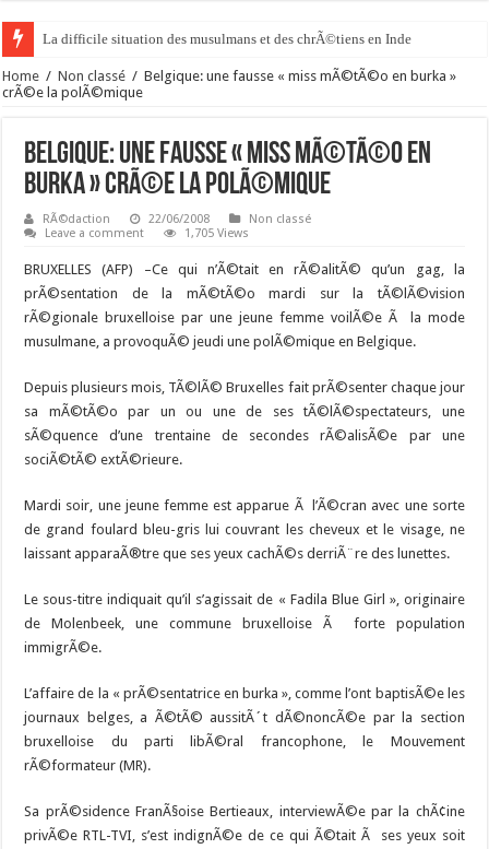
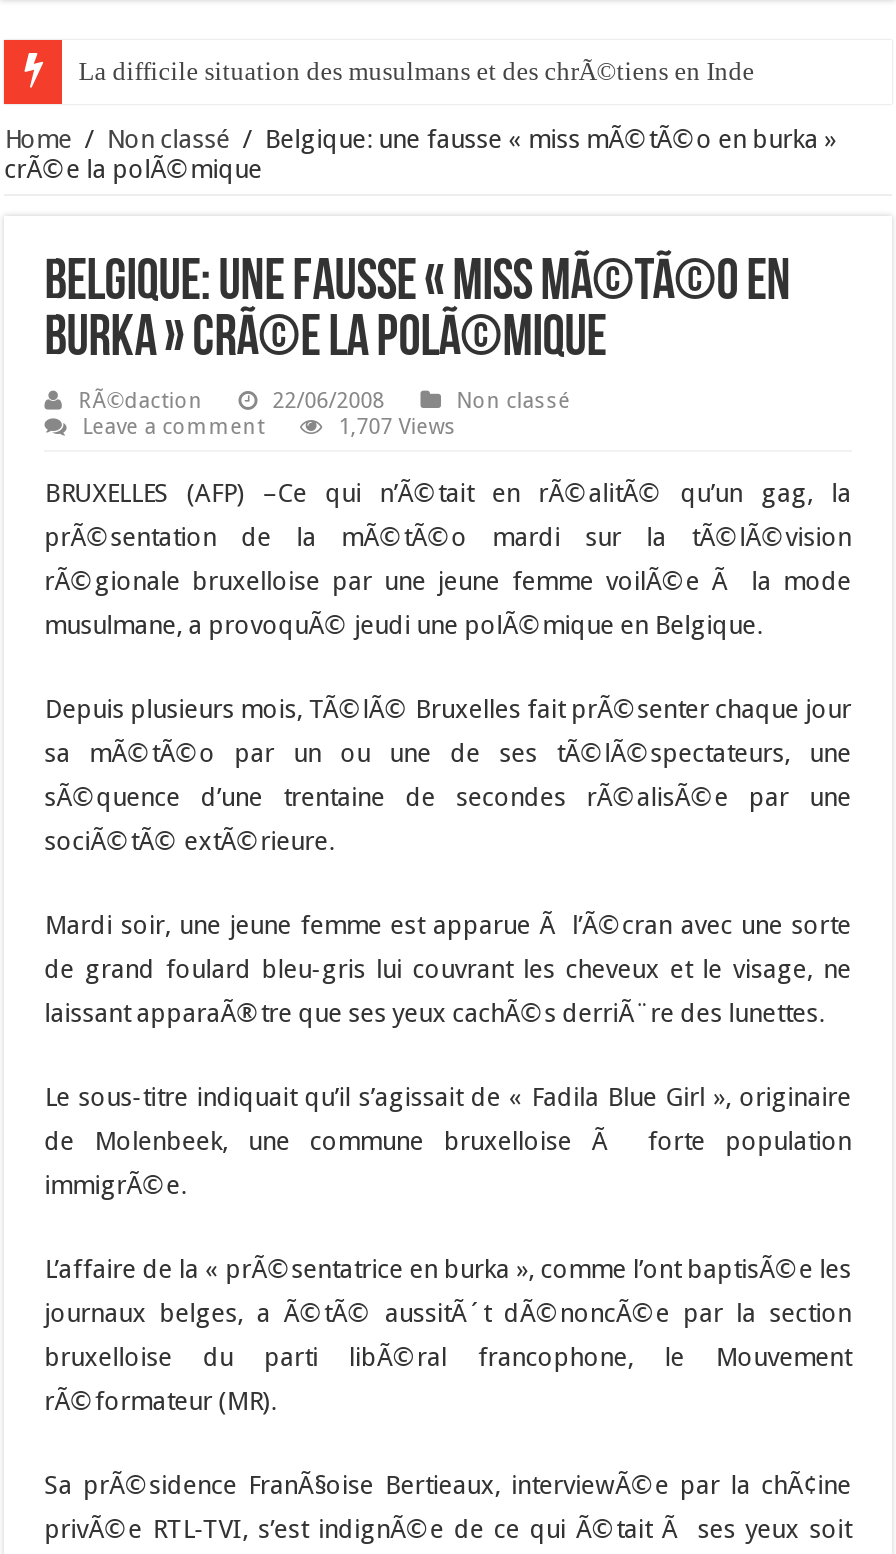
[185,226,249,241] 1,705 Views -> [338,414,456,440] 1,707 Views

